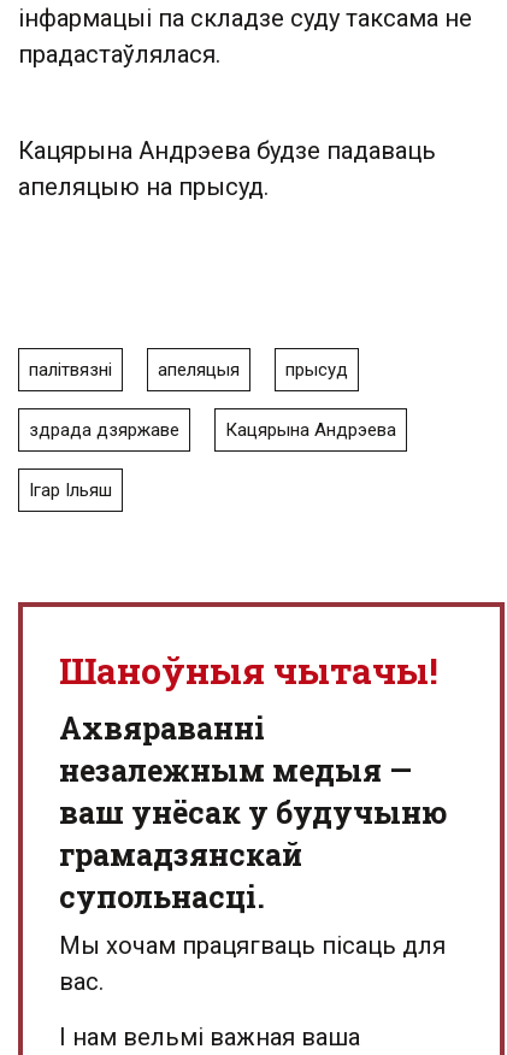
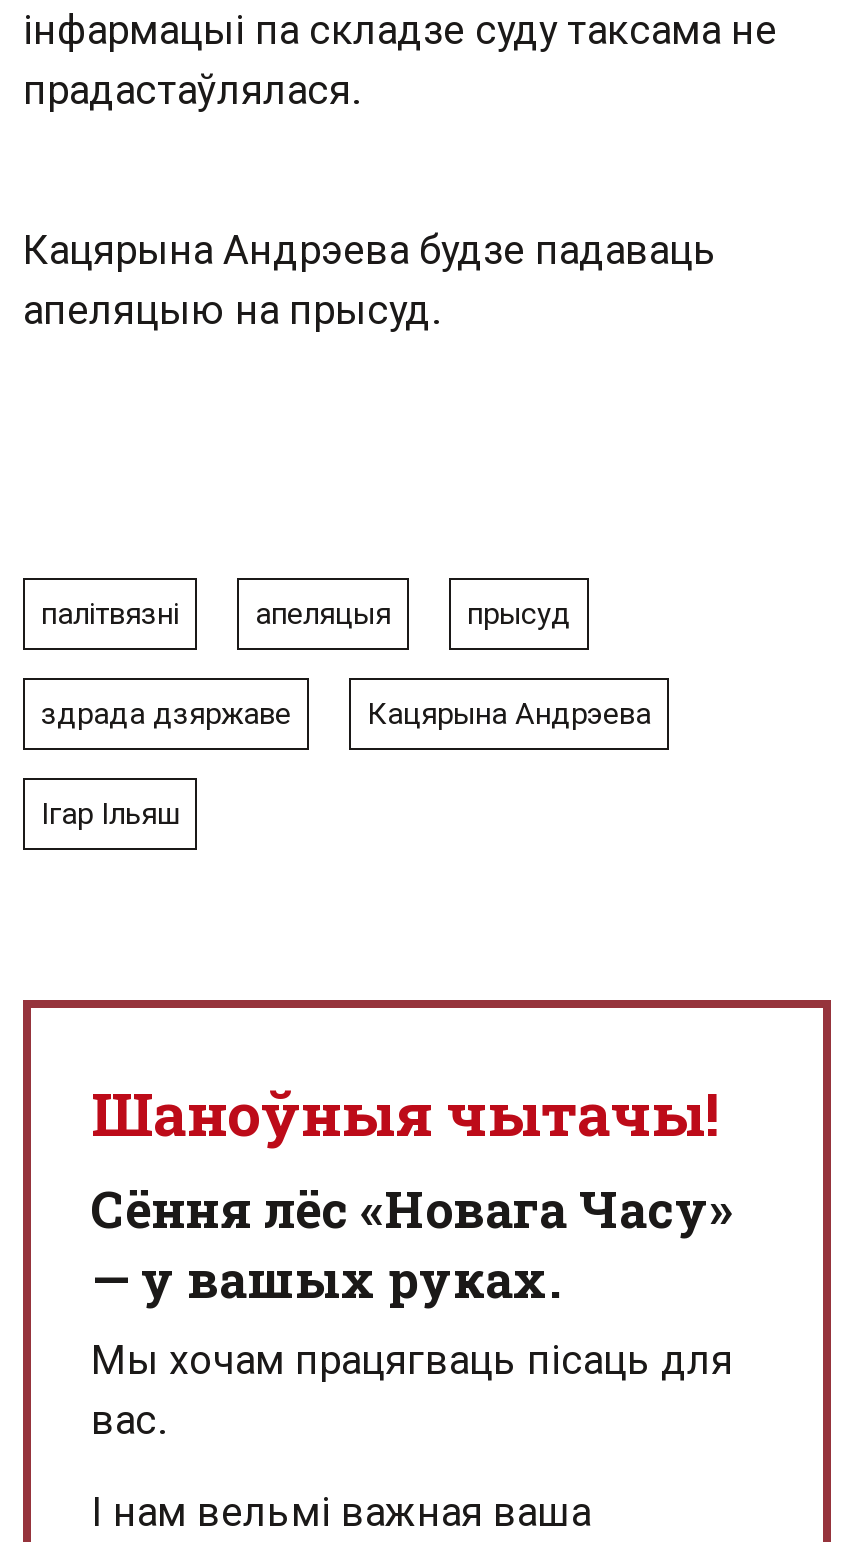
[59,708,447,916] Aхвяраванні | незалежным медыя — | ваш унёсак у будучыню | грамадзянскай | супольнасці. -> [91,1175,733,1311] Сёння лёс «Новага Часу» | — у вашых руках.

